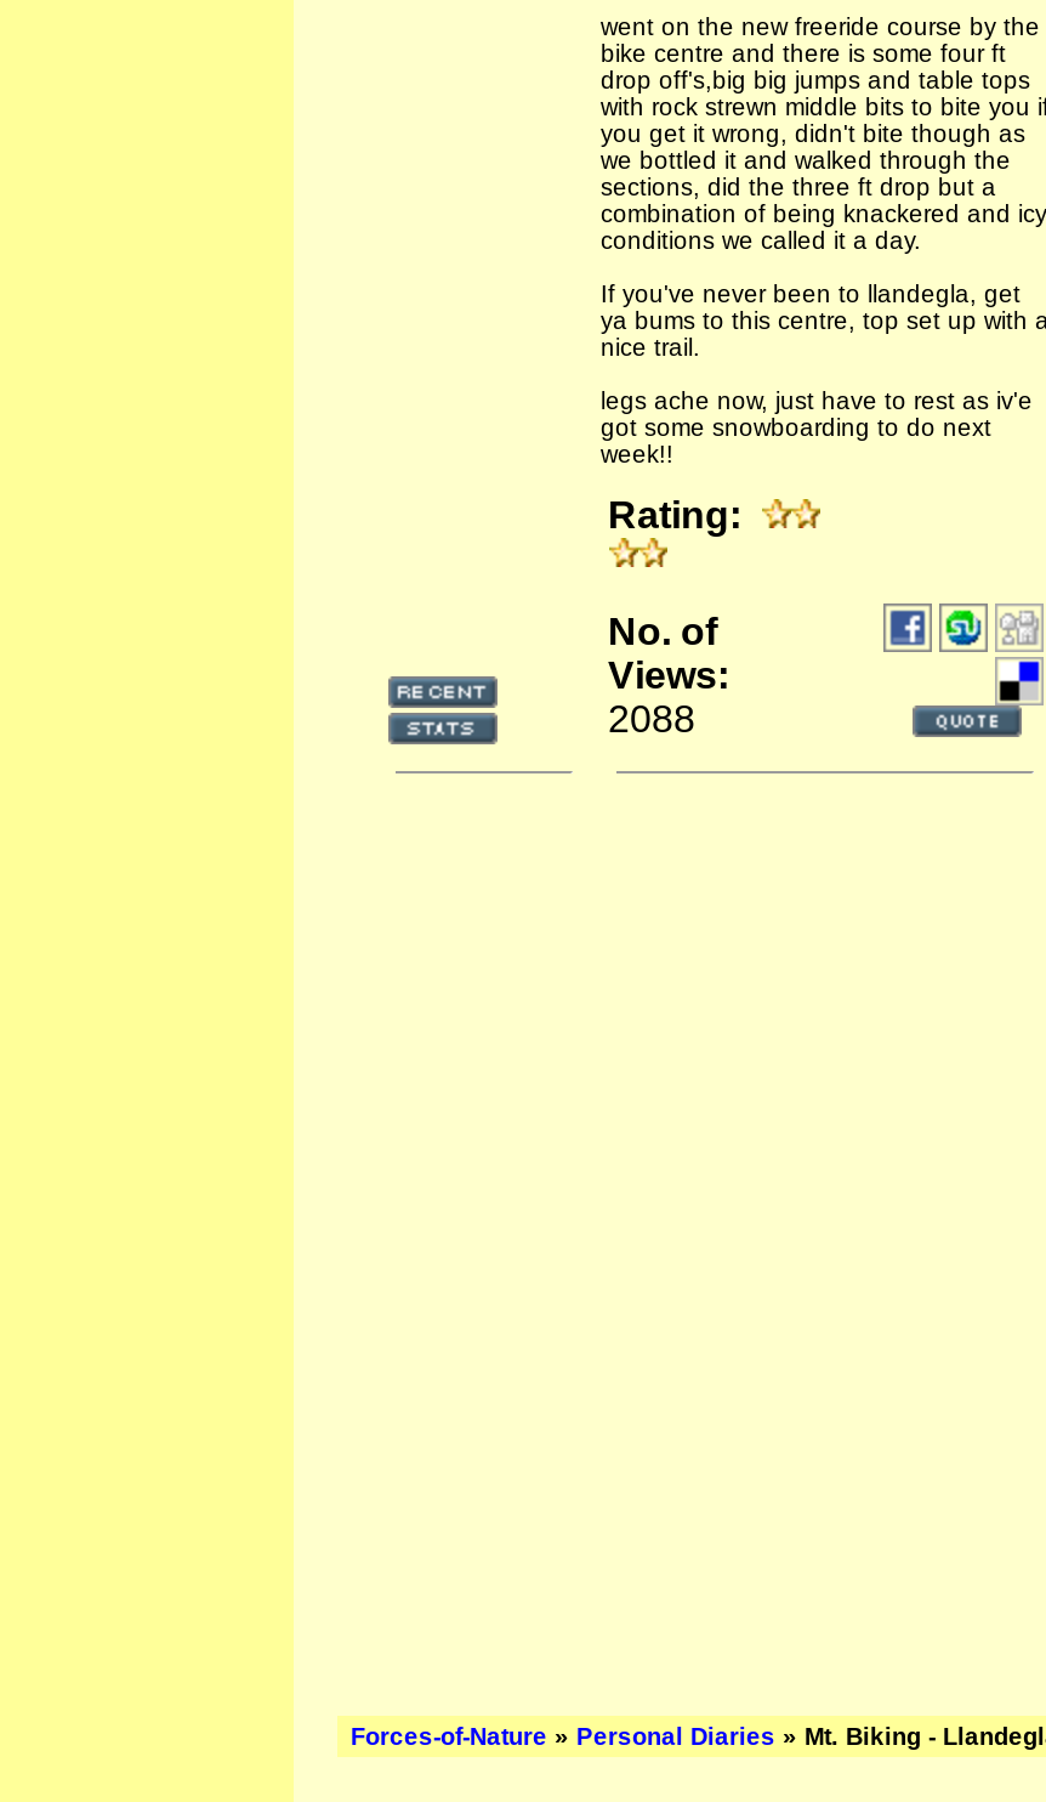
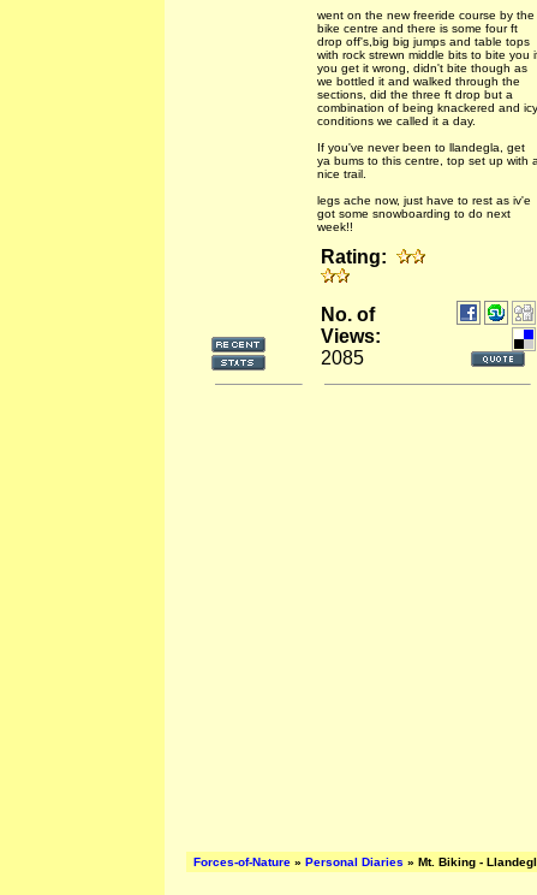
[608,698,695,739] 2088 -> [320,348,363,368] 2085

